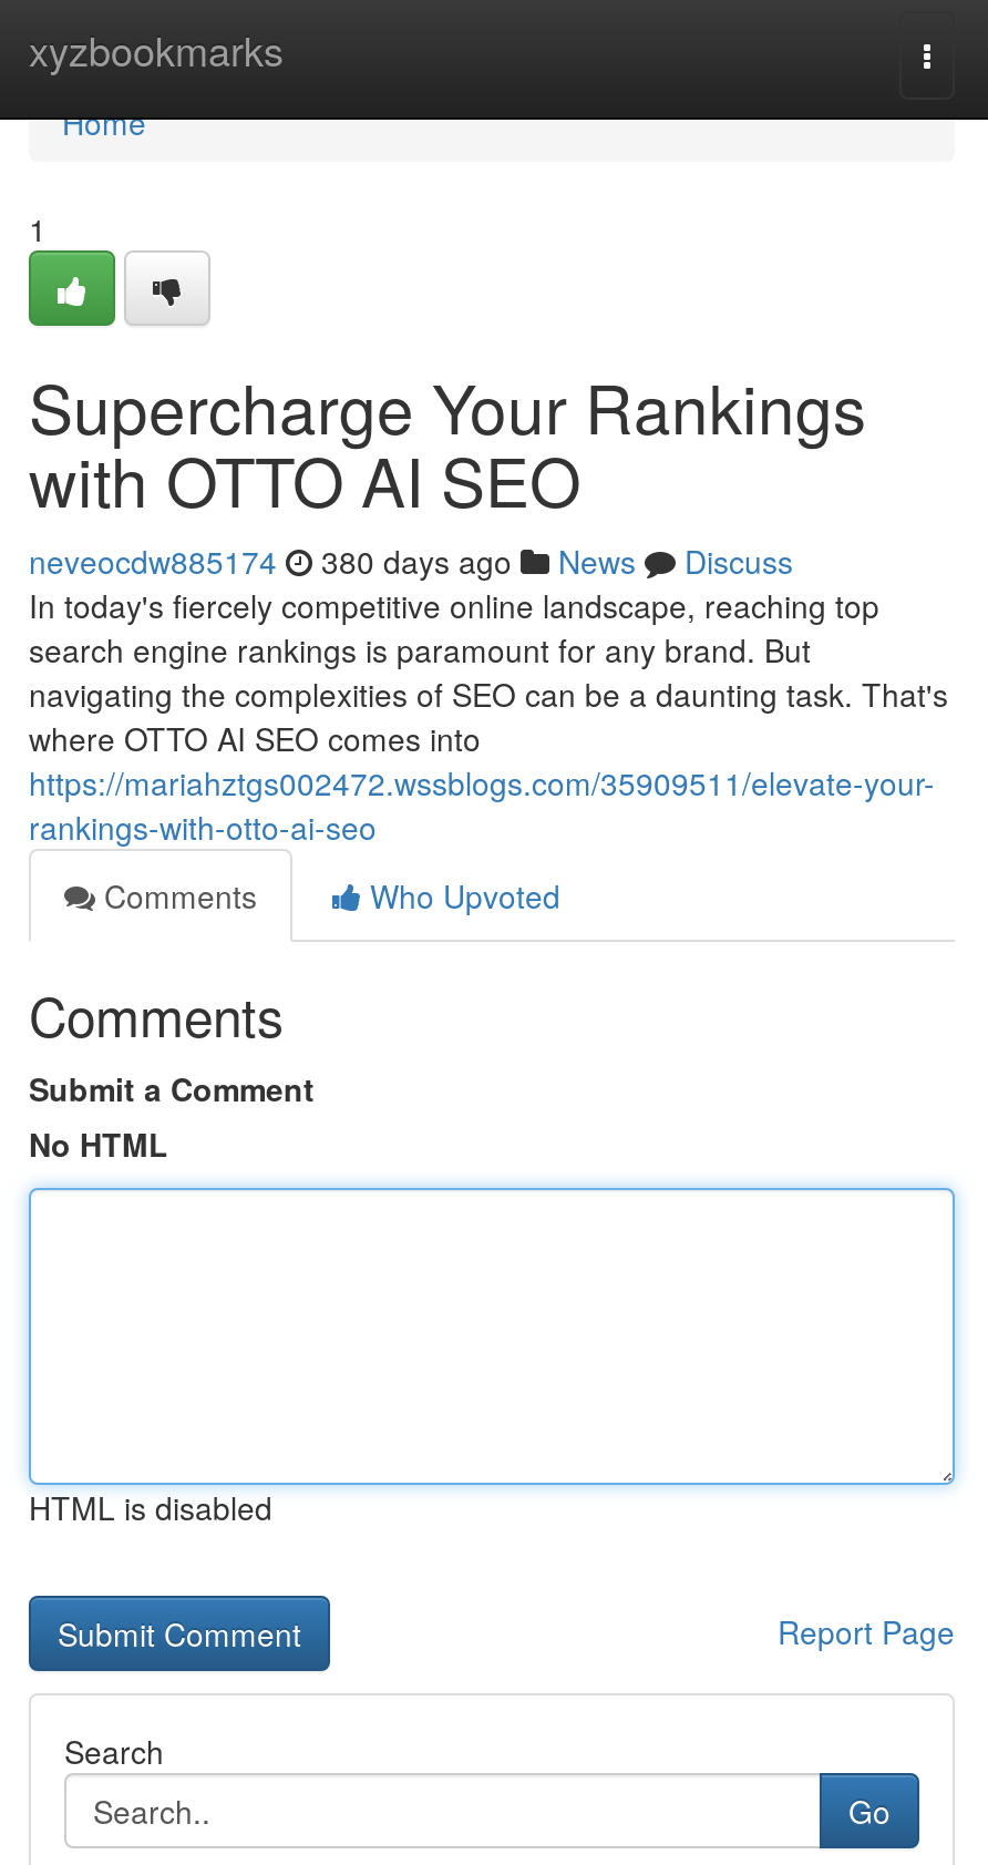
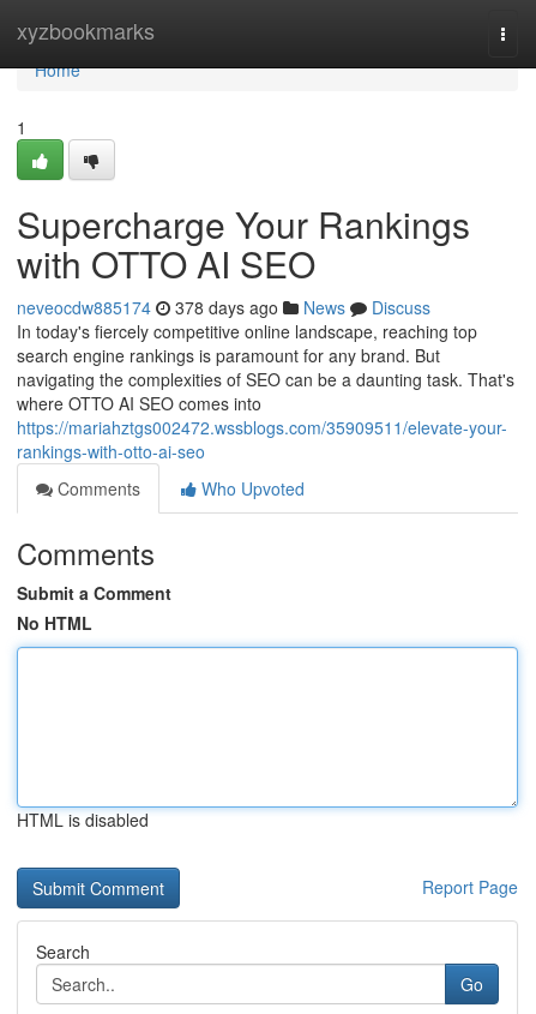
[29,539,793,583] neveocdw885174 380 days ago News Discuss -> [17,295,430,319] neveocdw885174 378 days ago News Discuss

